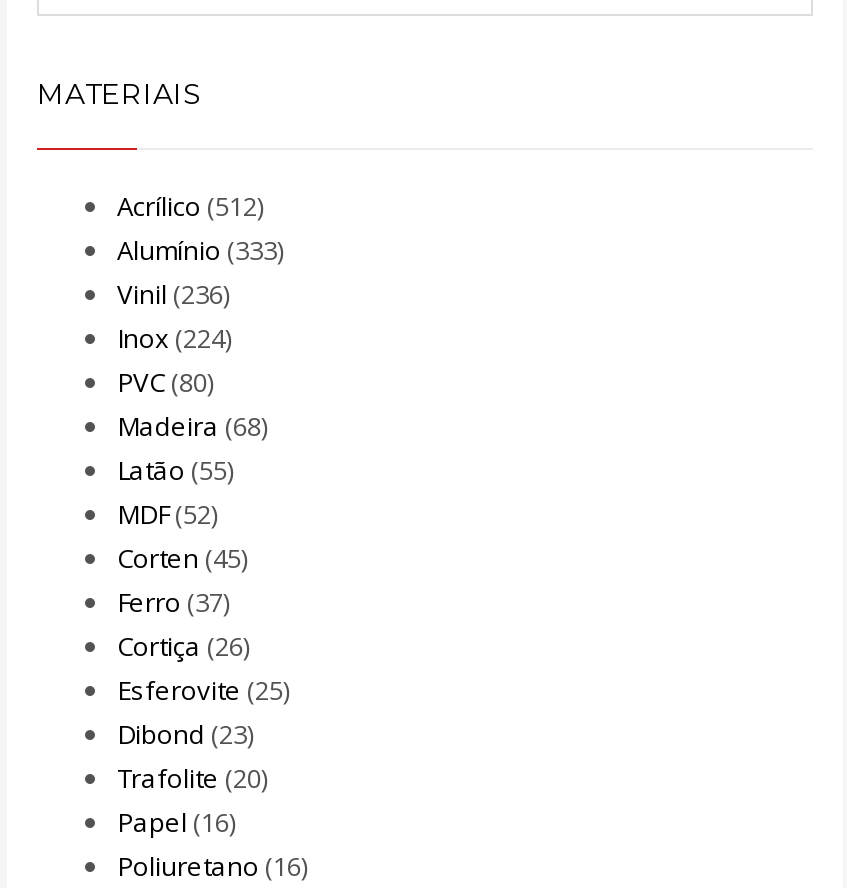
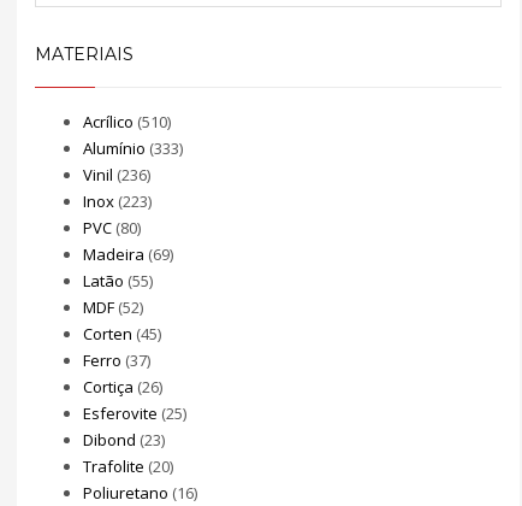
[117,187,263,223] Acrílico (512) -> [83,110,171,132] Acrílico (510)
[117,319,231,355] Inox (224) -> [83,190,152,212] Inox (223)
[117,407,267,443] Madeira (68) -> [83,243,173,265] Madeira (69)
[117,803,235,839] Papel (16) -> none

